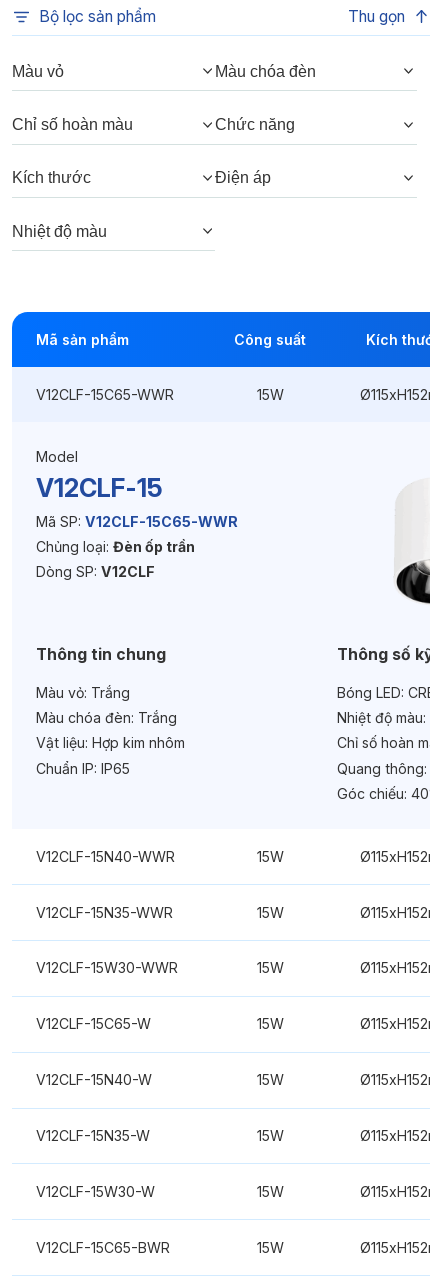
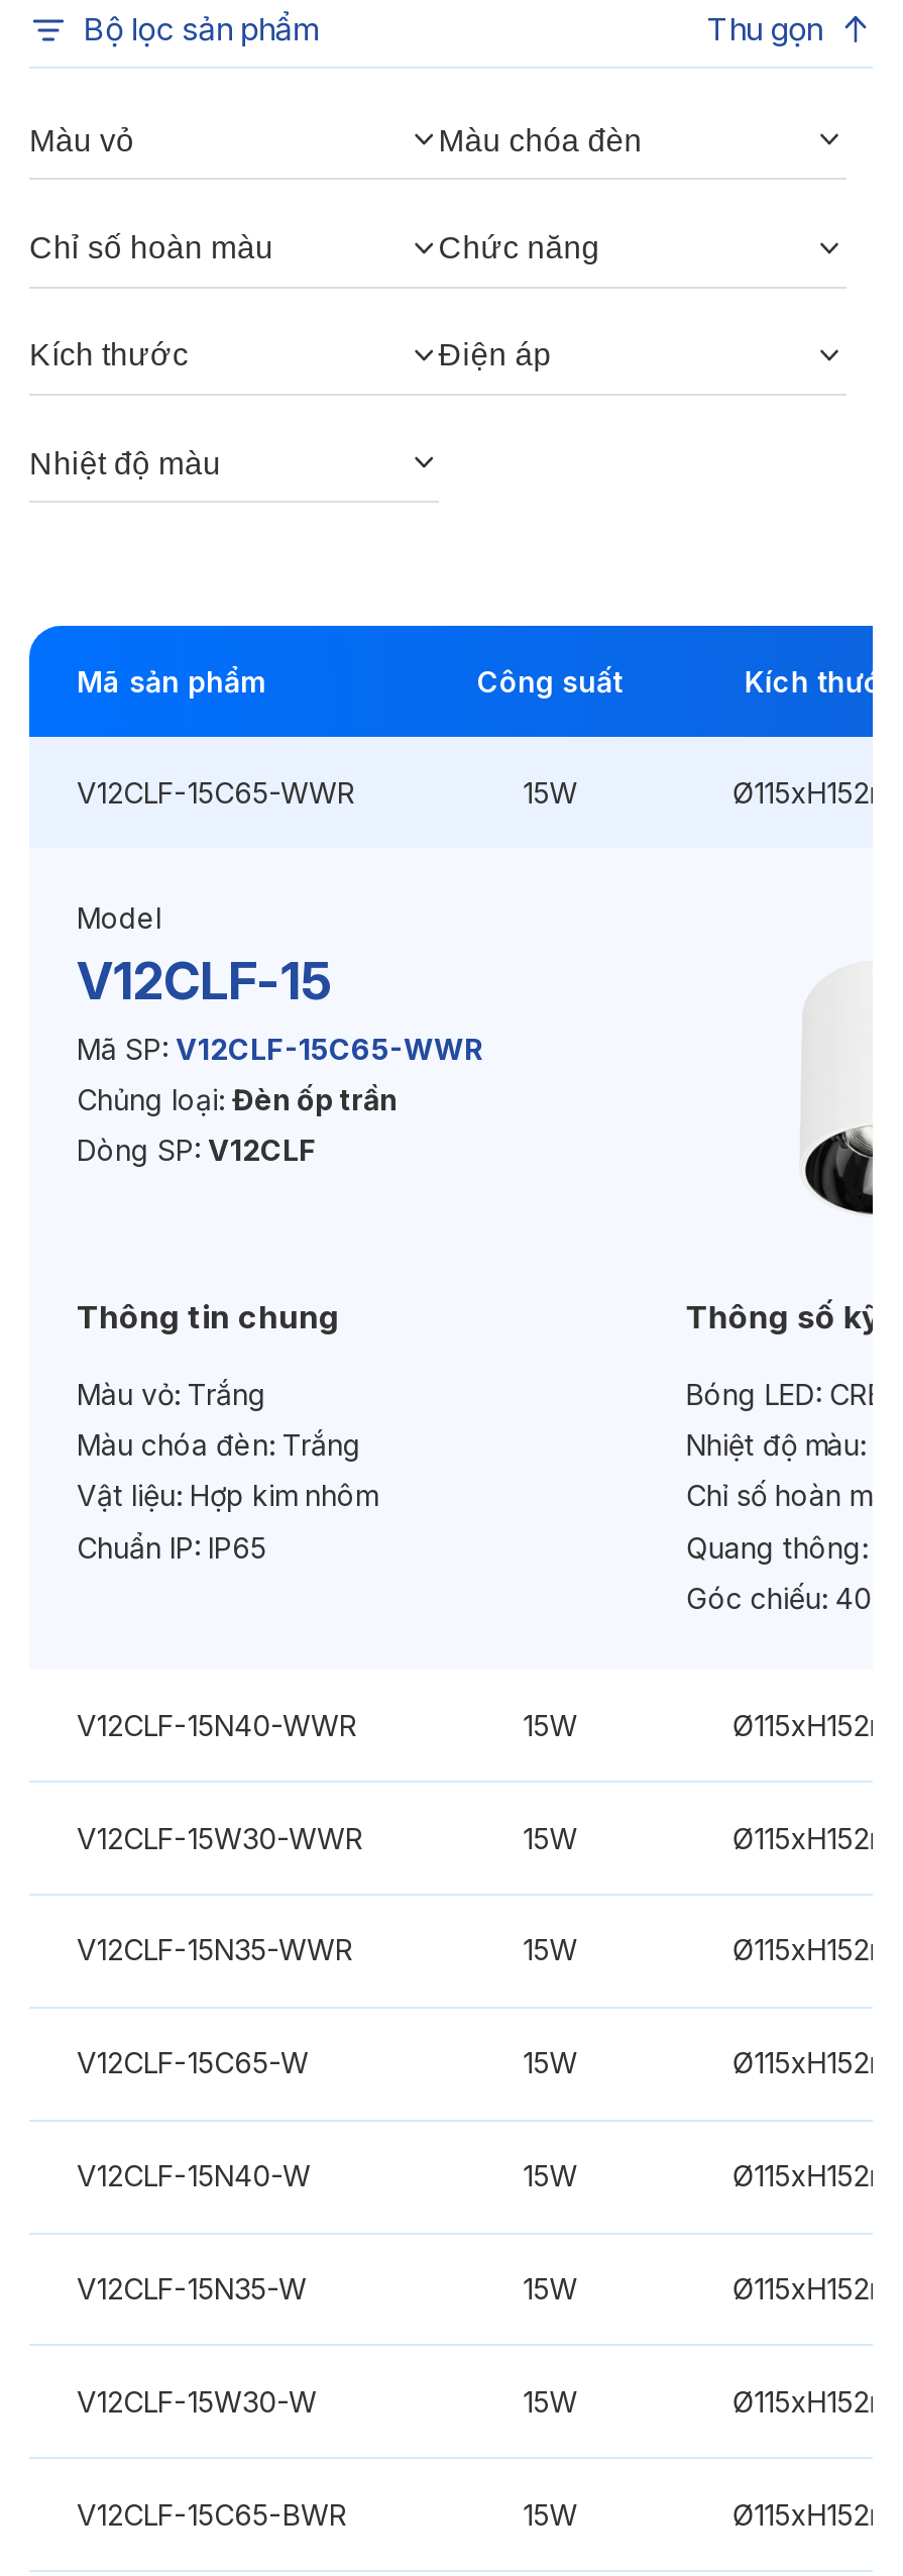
[35,903,172,920] V12CLF-15N35-WWR -> [77,1820,363,1854] V12CLF-15W30-WWR
[35,959,177,976] V12CLF-15W30-WWR -> [77,1933,353,1967] V12CLF-15N35-WWR

